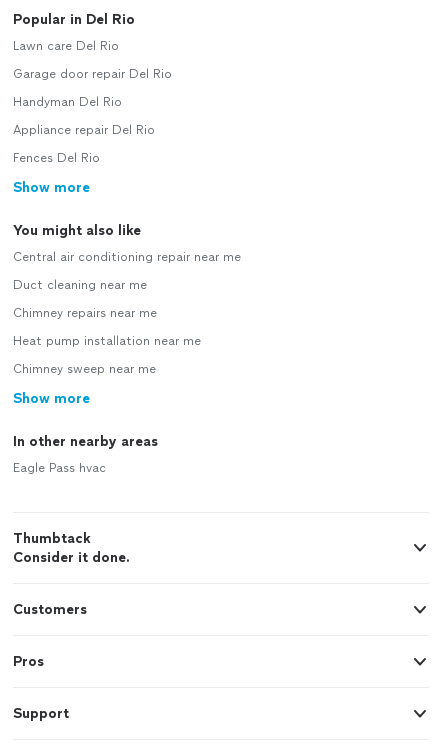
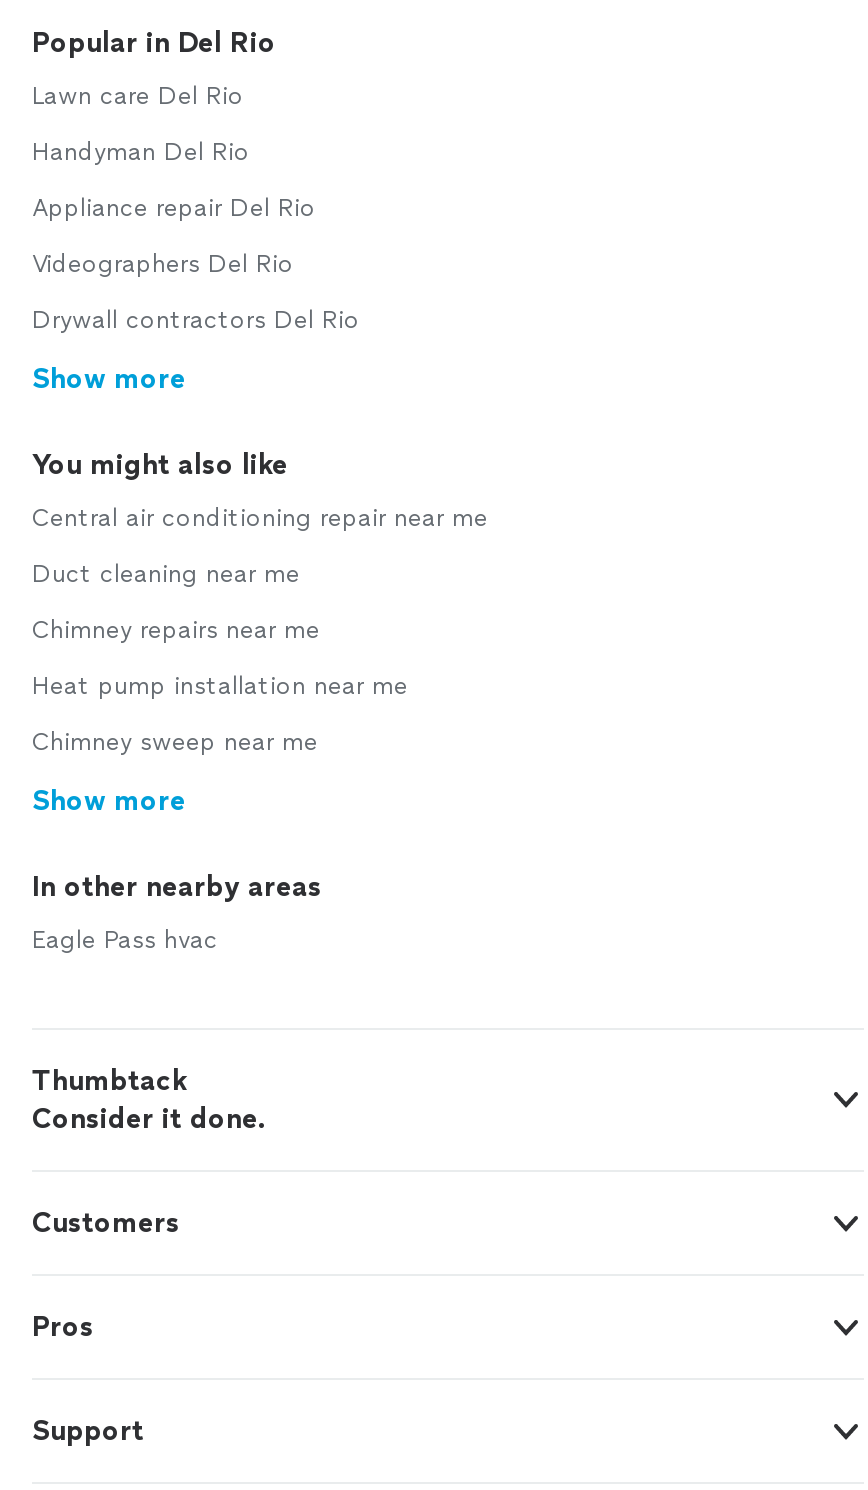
[13,67,172,81] Garage door repair Del Rio -> none
moved [13,95,155,137] -> [32,138,316,222]: Handyman Del Rio | Appliance repair Del Rio
[13,151,100,165] Fences Del Rio -> [32,250,360,334] Videographers Del Rio | Drywall contractors Del Rio

